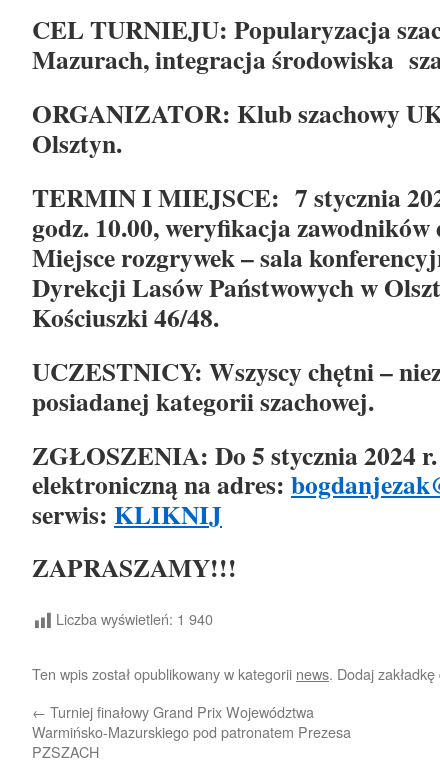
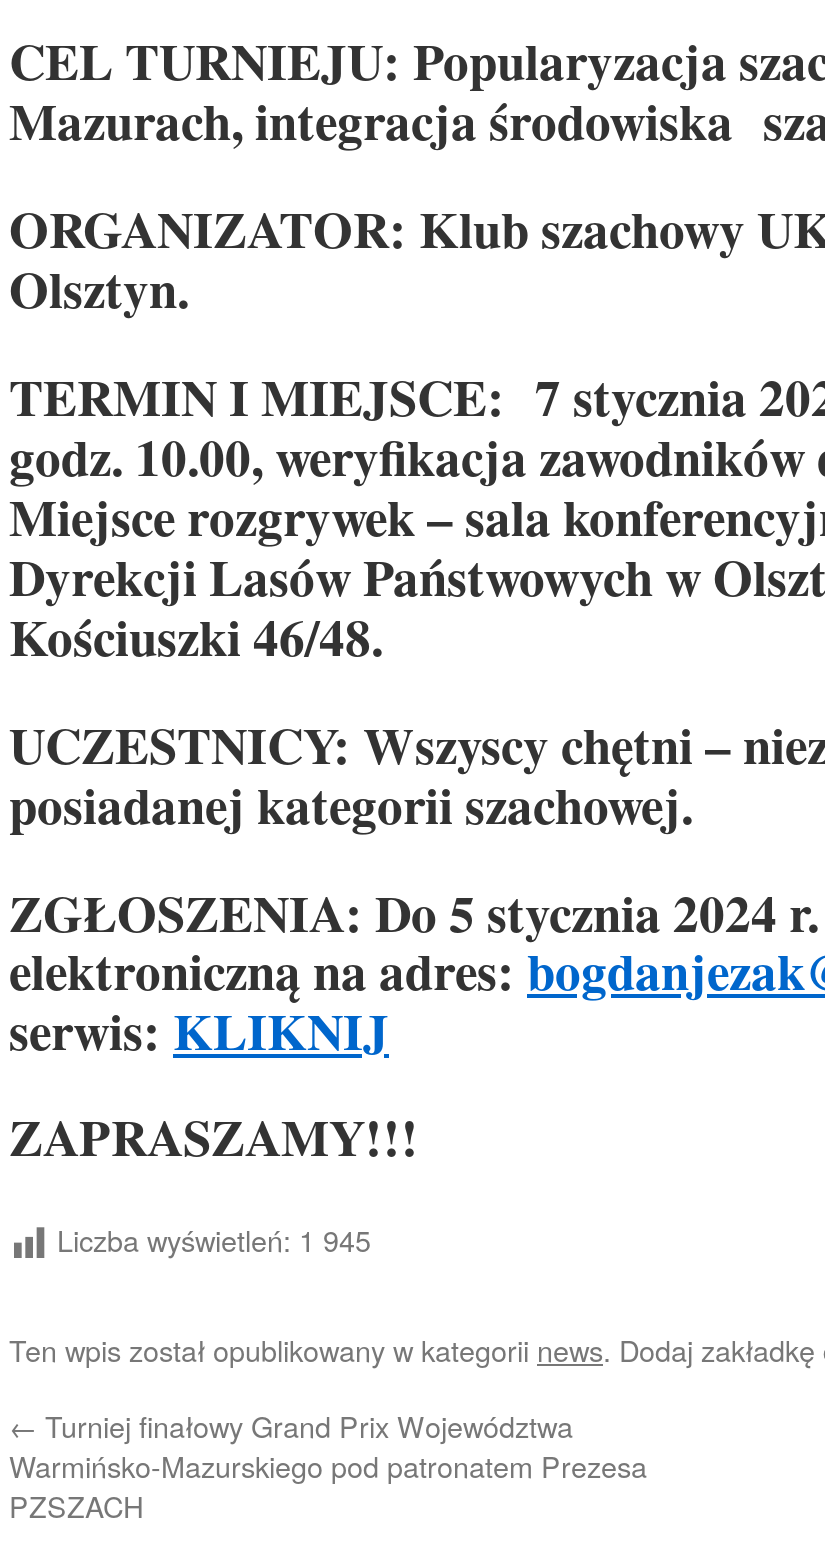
[56,608,213,629] Liczba wyświetleń: 1 940 -> [57,1218,371,1260] Liczba wyświetleń: 1 945

